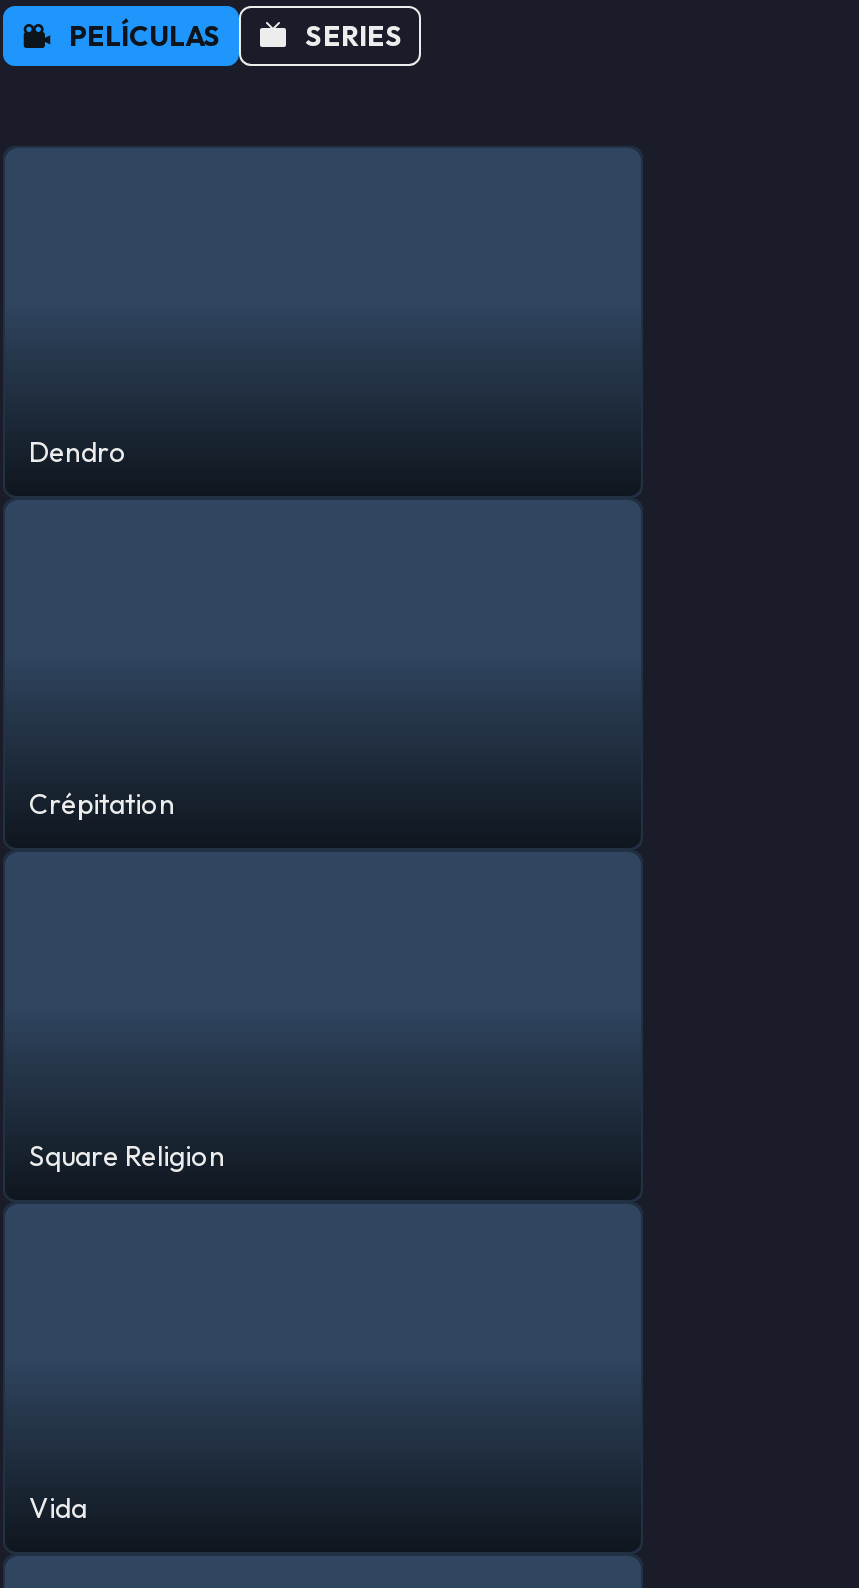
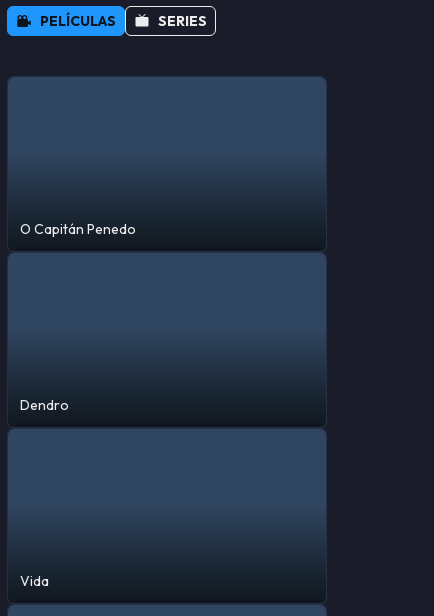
none -> [20,220,136,238] O Capitán Penedo
moved [29,434,127,470] -> [20,396,69,414]: Dendro
[29,786,175,822] Crépitation -> none
[29,1138,225,1174] Square Religion -> none

